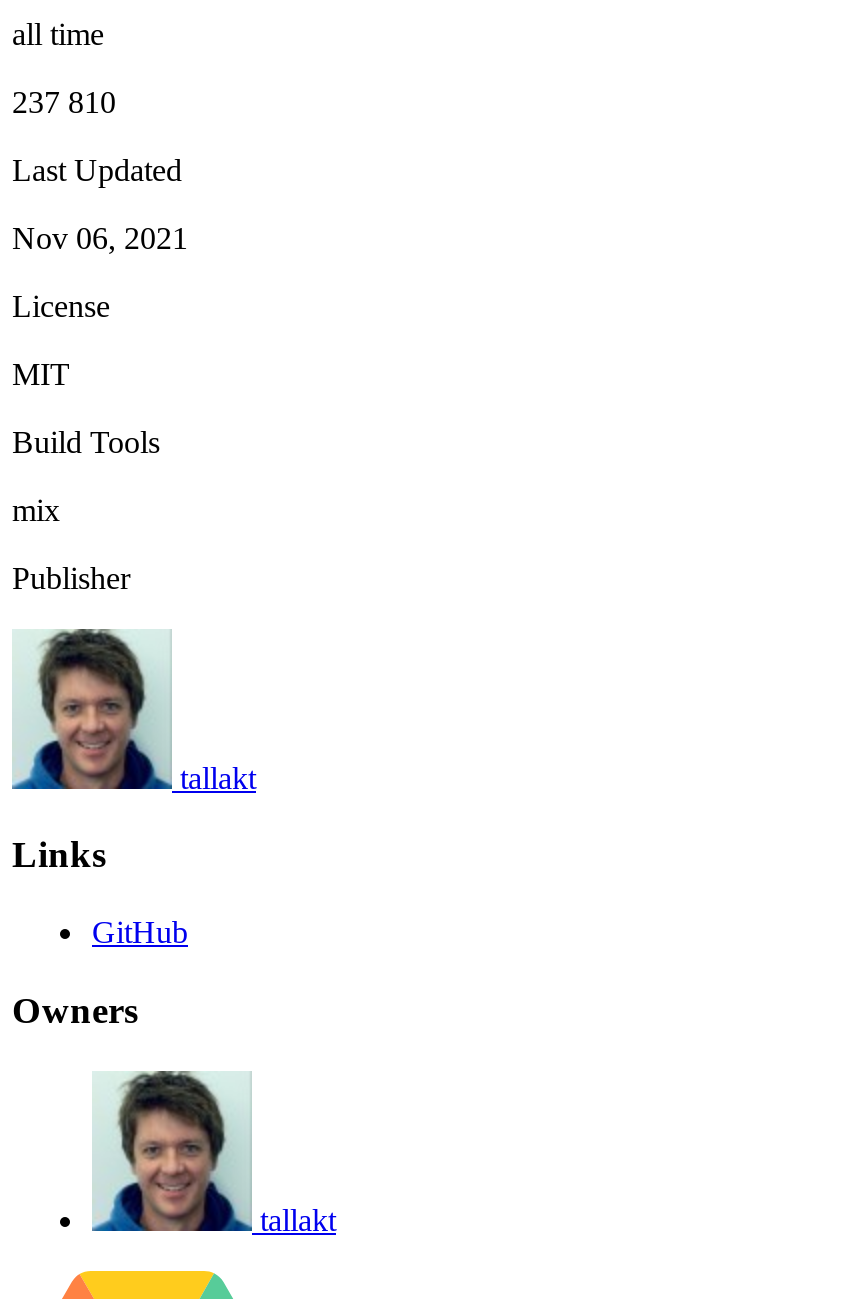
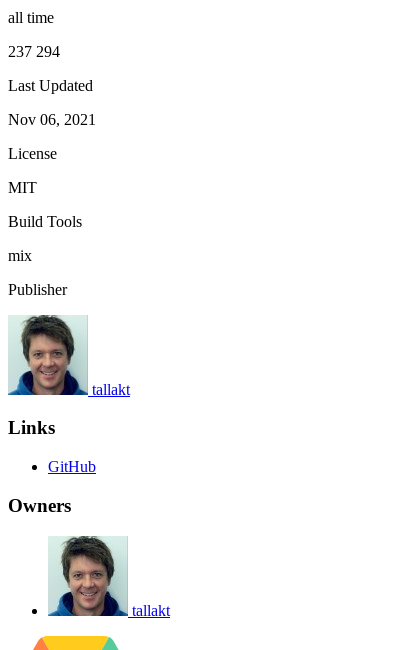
[12,84,116,118] 237 810 -> [8,43,60,60] 237 294

